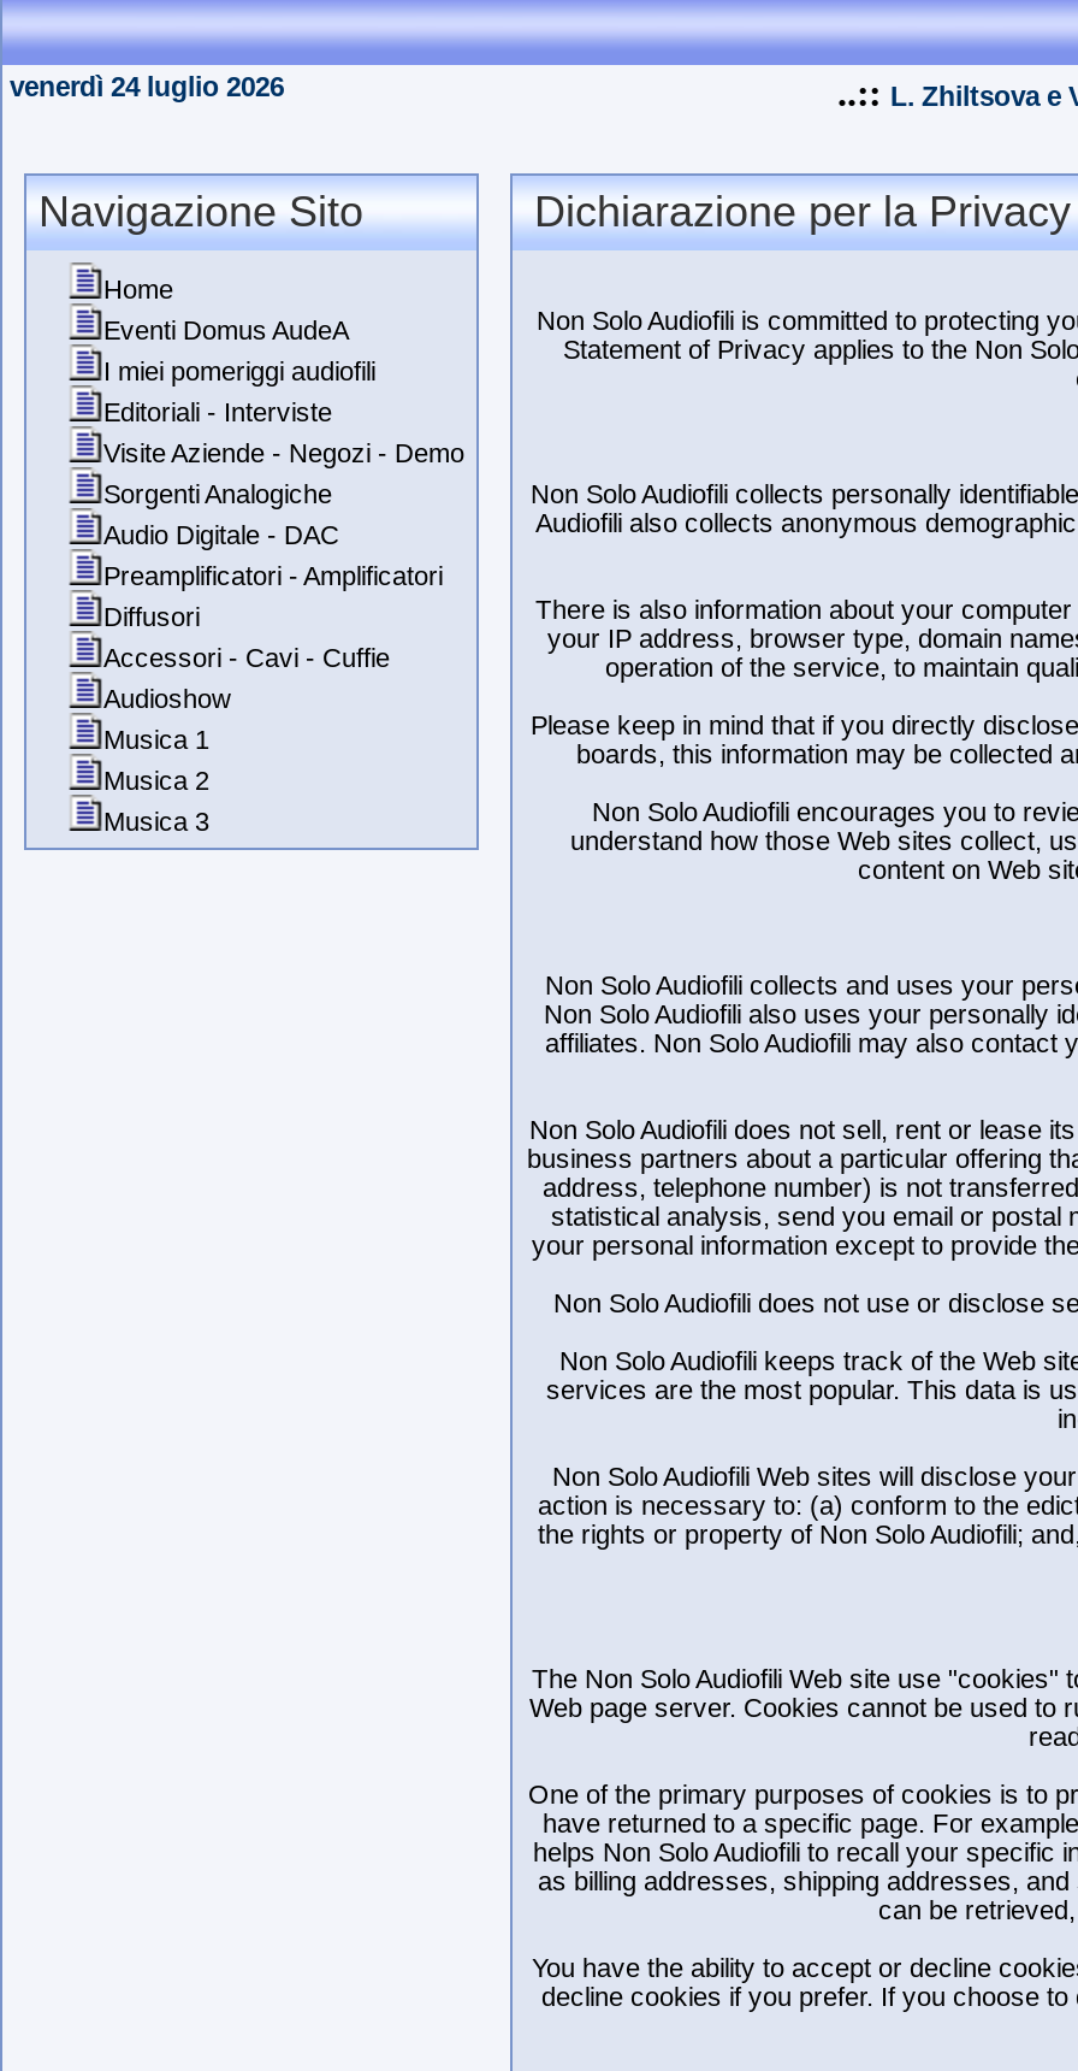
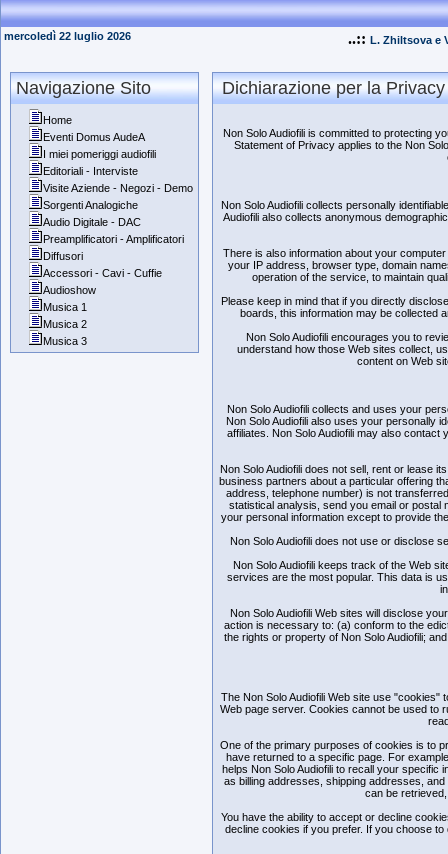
[10,72,284,101] venerdì 24 luglio 2026 -> [4,30,131,42] mercoledì 22 luglio 2026

